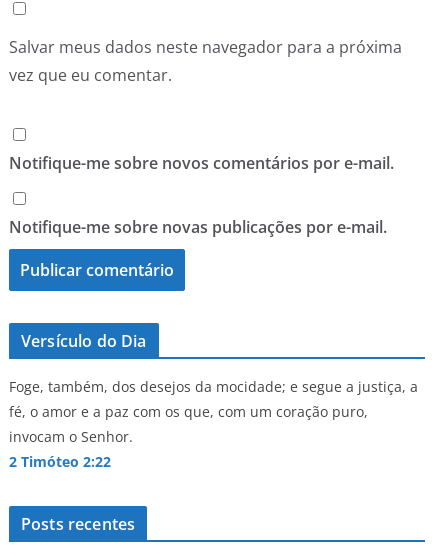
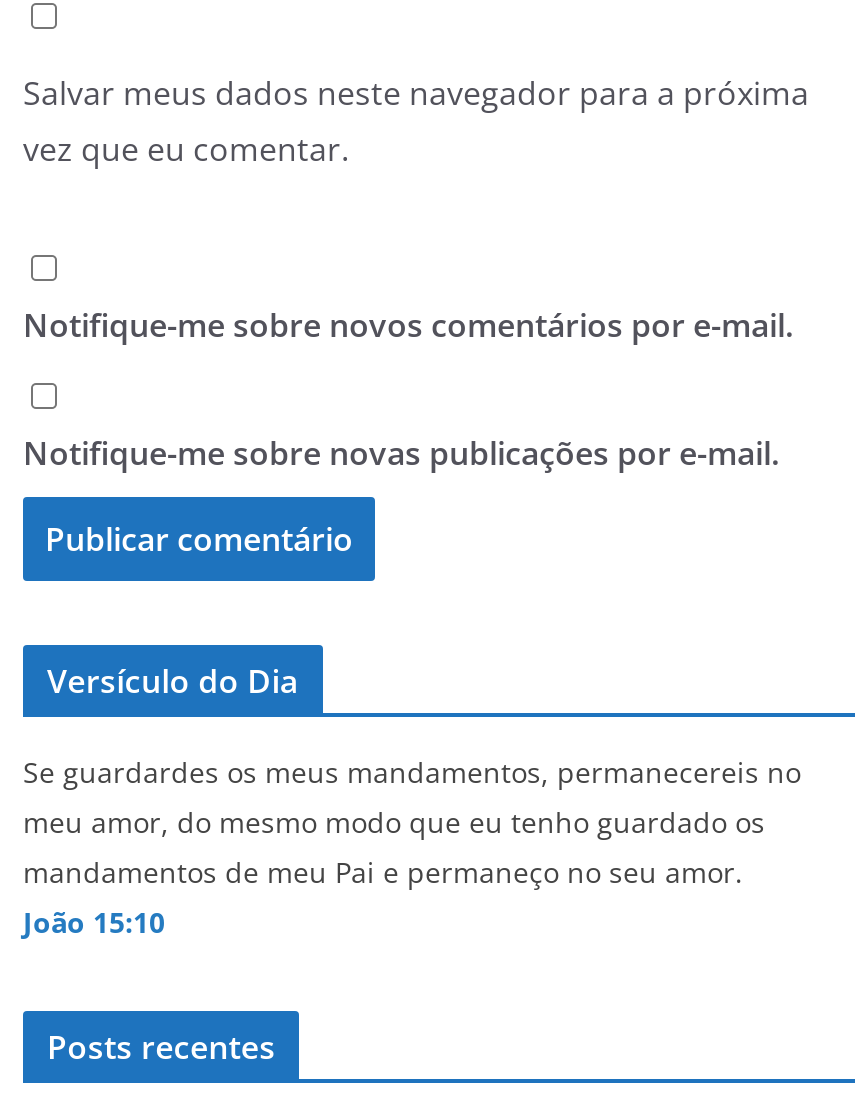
[9,377,418,471] Foge, também, dos desejos da mocidade; e segue a justiça, a | fé, o amor e a paz com os que, com um coração puro, | invocam o Senhor. | 2 Timóteo 2:22 -> [23,752,801,940] Se guardardes os meus mandamentos, permanecereis no | meu amor, do mesmo modo que eu tenho guardado os | mandamentos de meu Pai e permaneço no seu amor. | João 15:10

